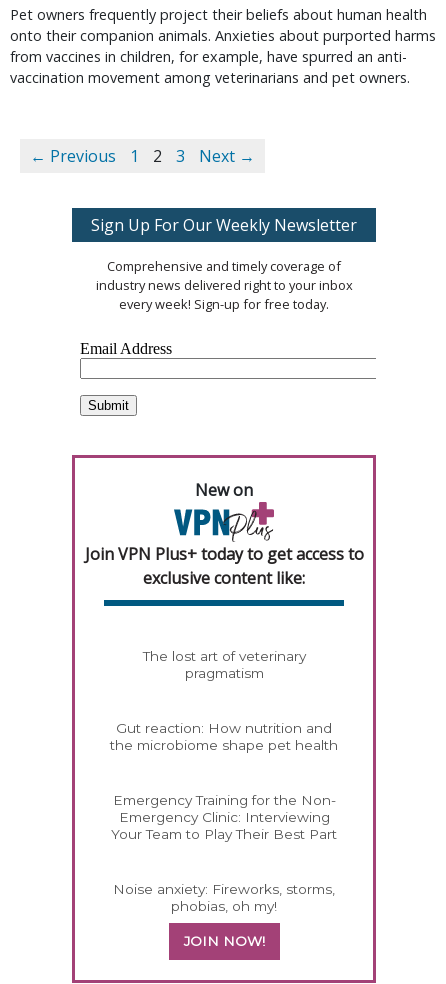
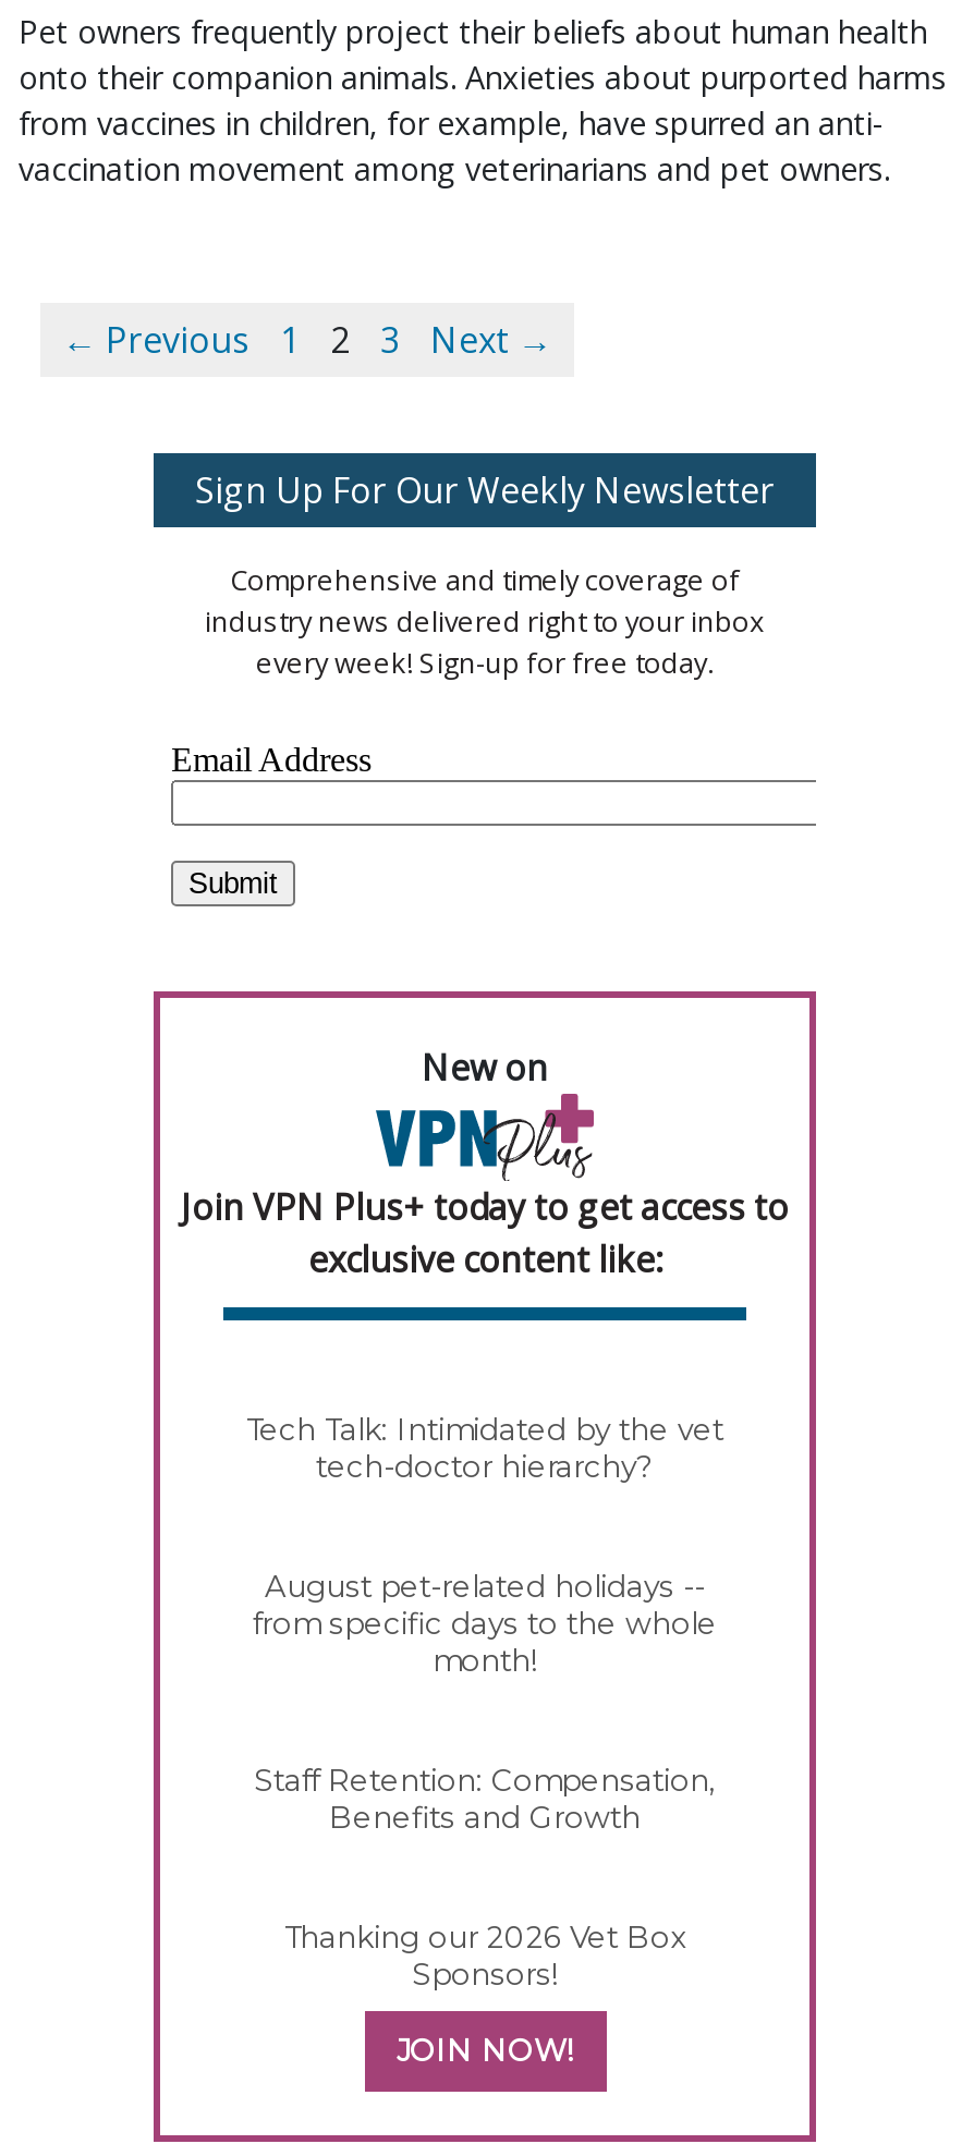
[142,648,305,681] The lost art of veterinary | pragmatism -> [246,1411,723,1483] Tech Talk: Intimidated by the vet | tech-doctor hierarchy?
[110,720,338,753] Gut reaction: How nutrition and | the microbiome shape pet health -> [253,1568,717,1677] August pet-related holidays -- | from specific days to the whole | month!
[111,792,337,842] Emergency Training for the Non- | Emergency Clinic: Interviewing | Your Team to Play Their Best Part -> [254,1762,716,1834] Staff Retention: Compensation, | Benefits and Growth
[113,881,335,914] Noise anxiety: Fireworks, storms, | phobias, oh my! -> [284,1919,685,1991] Thanking our 2026 Vet Box | Sponsors!

